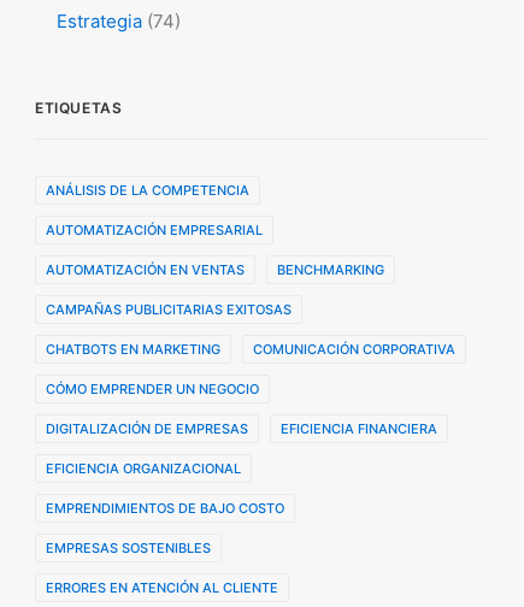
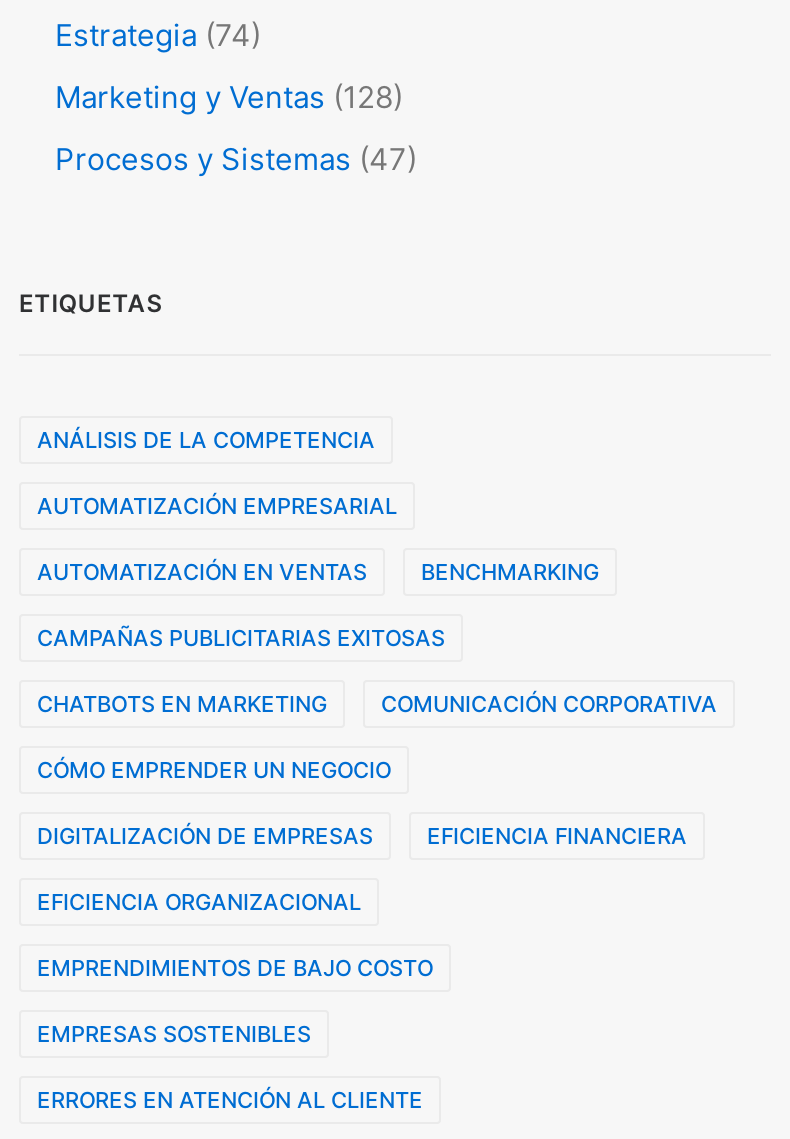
none -> [55,78,417,178] Marketing y Ventas (128) | Procesos y Sistemas (47)

